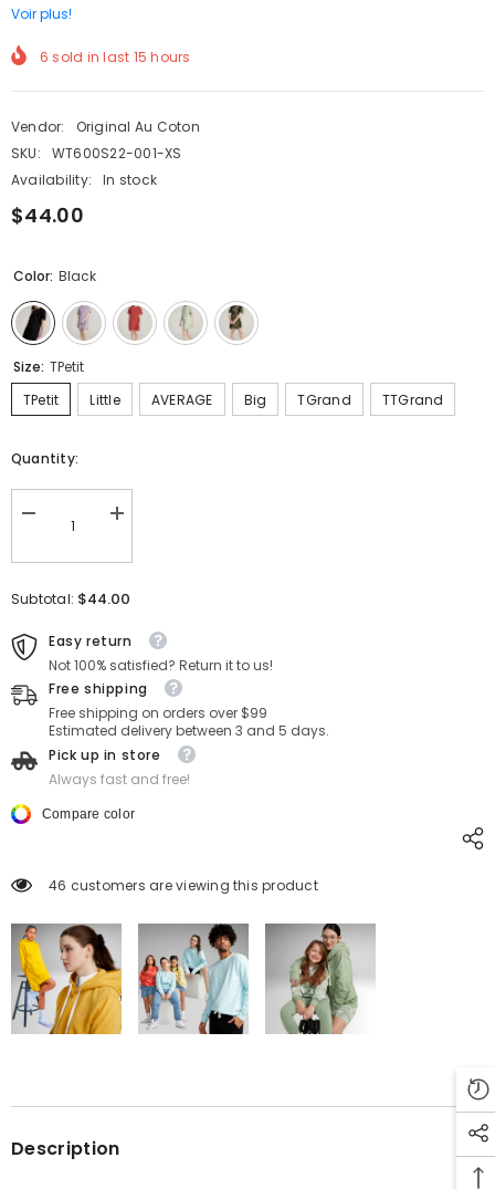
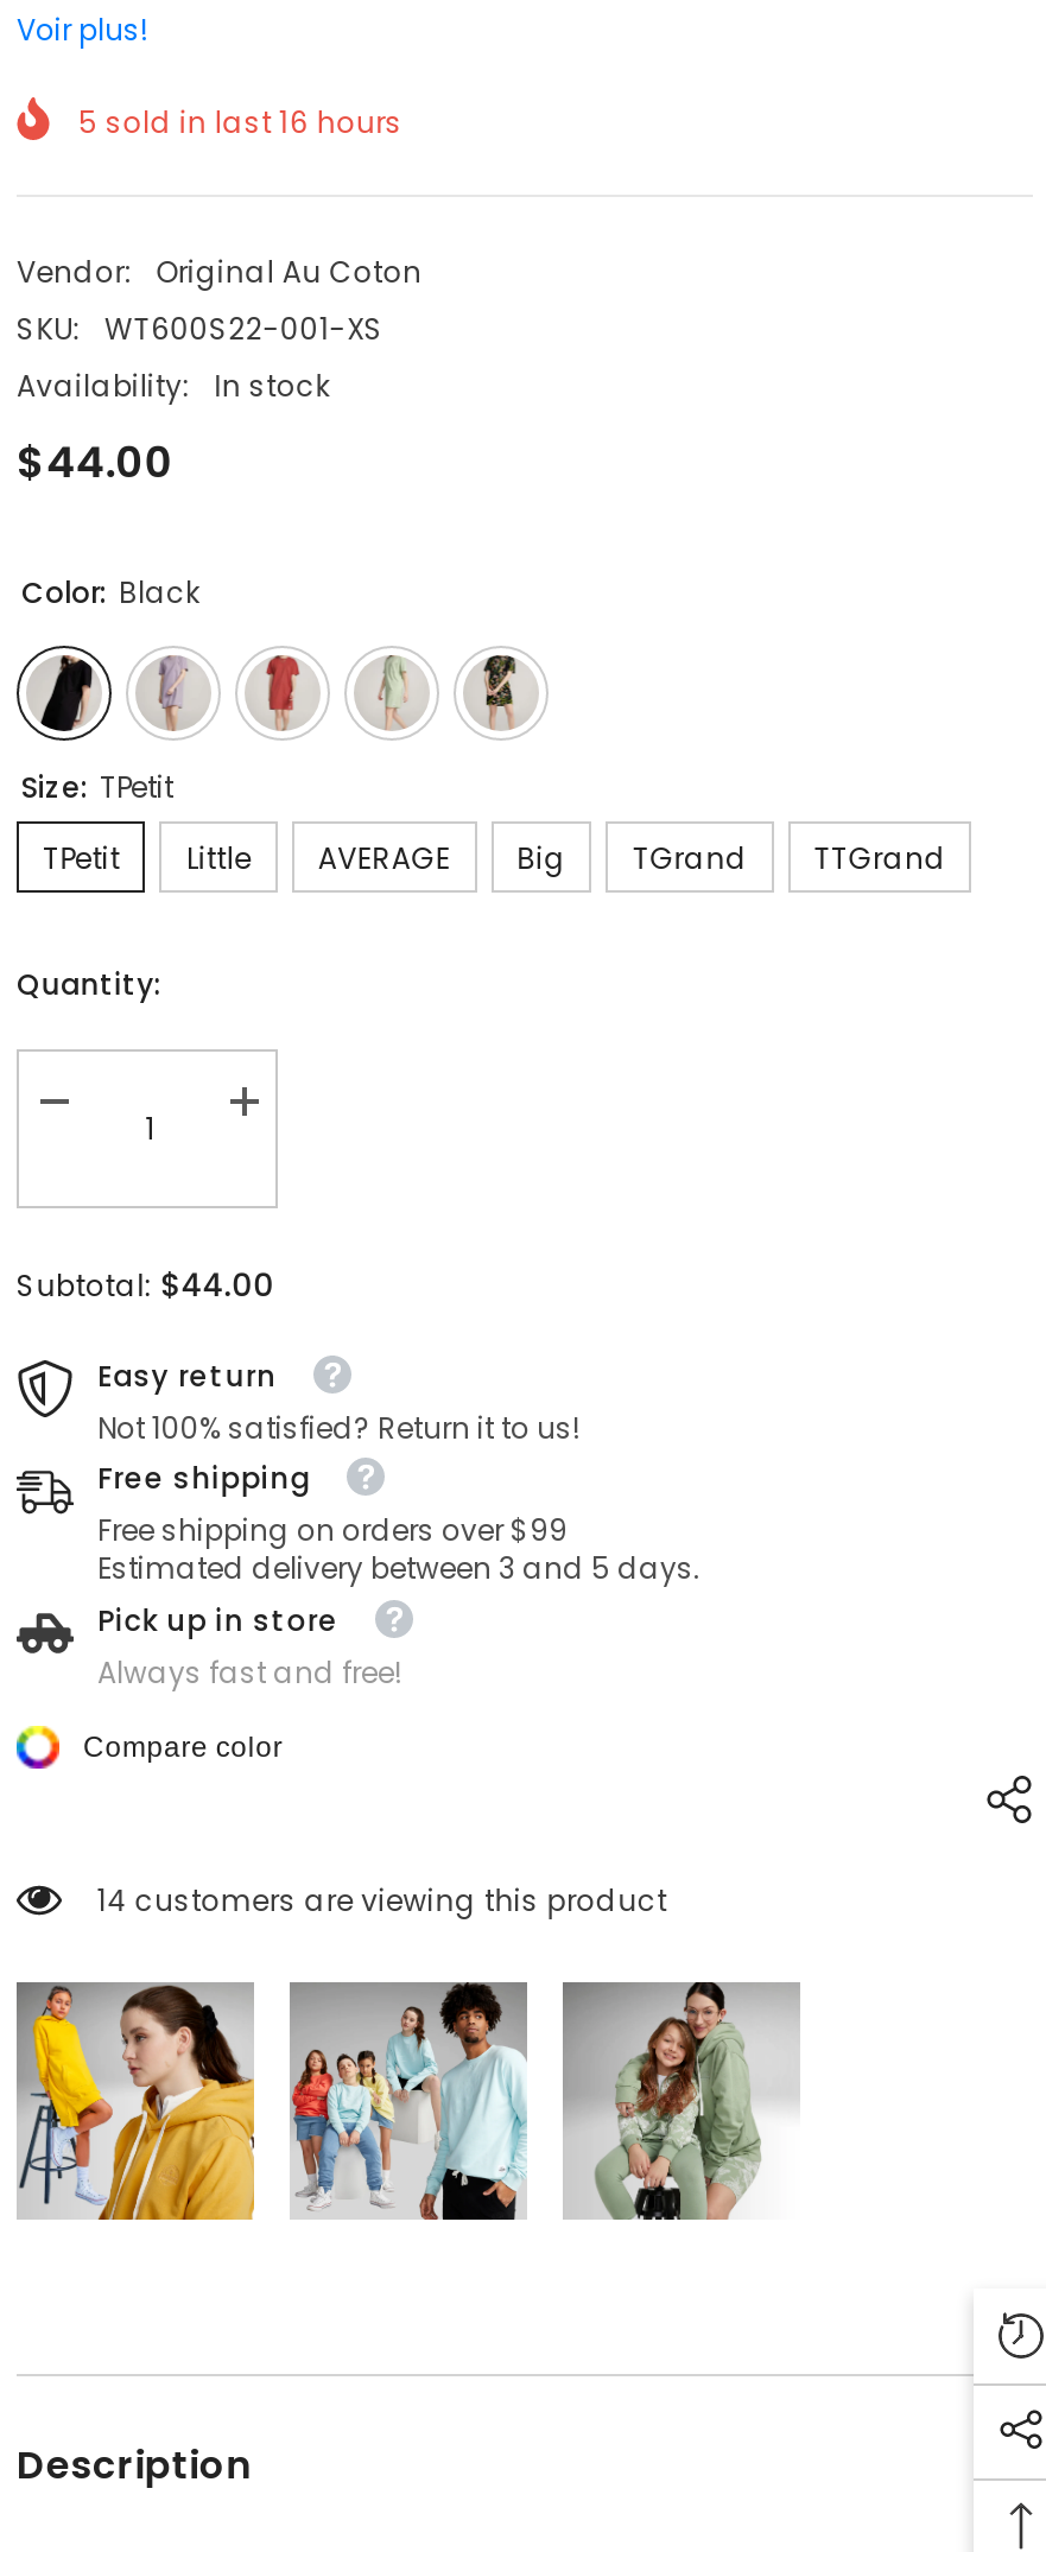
[40,47,191,66] 6 sold in last 15 hours -> [78,102,403,142] 5 sold in last 16 hours
[49,876,318,895] 46 customers are viewing this product -> [97,1881,667,1921] 14 customers are viewing this product

